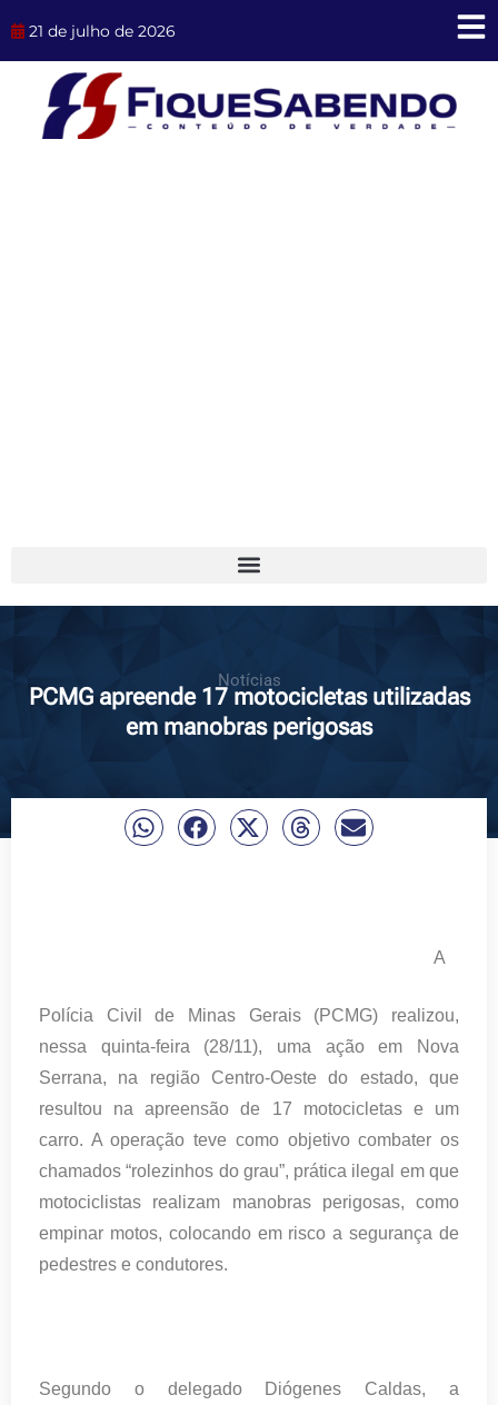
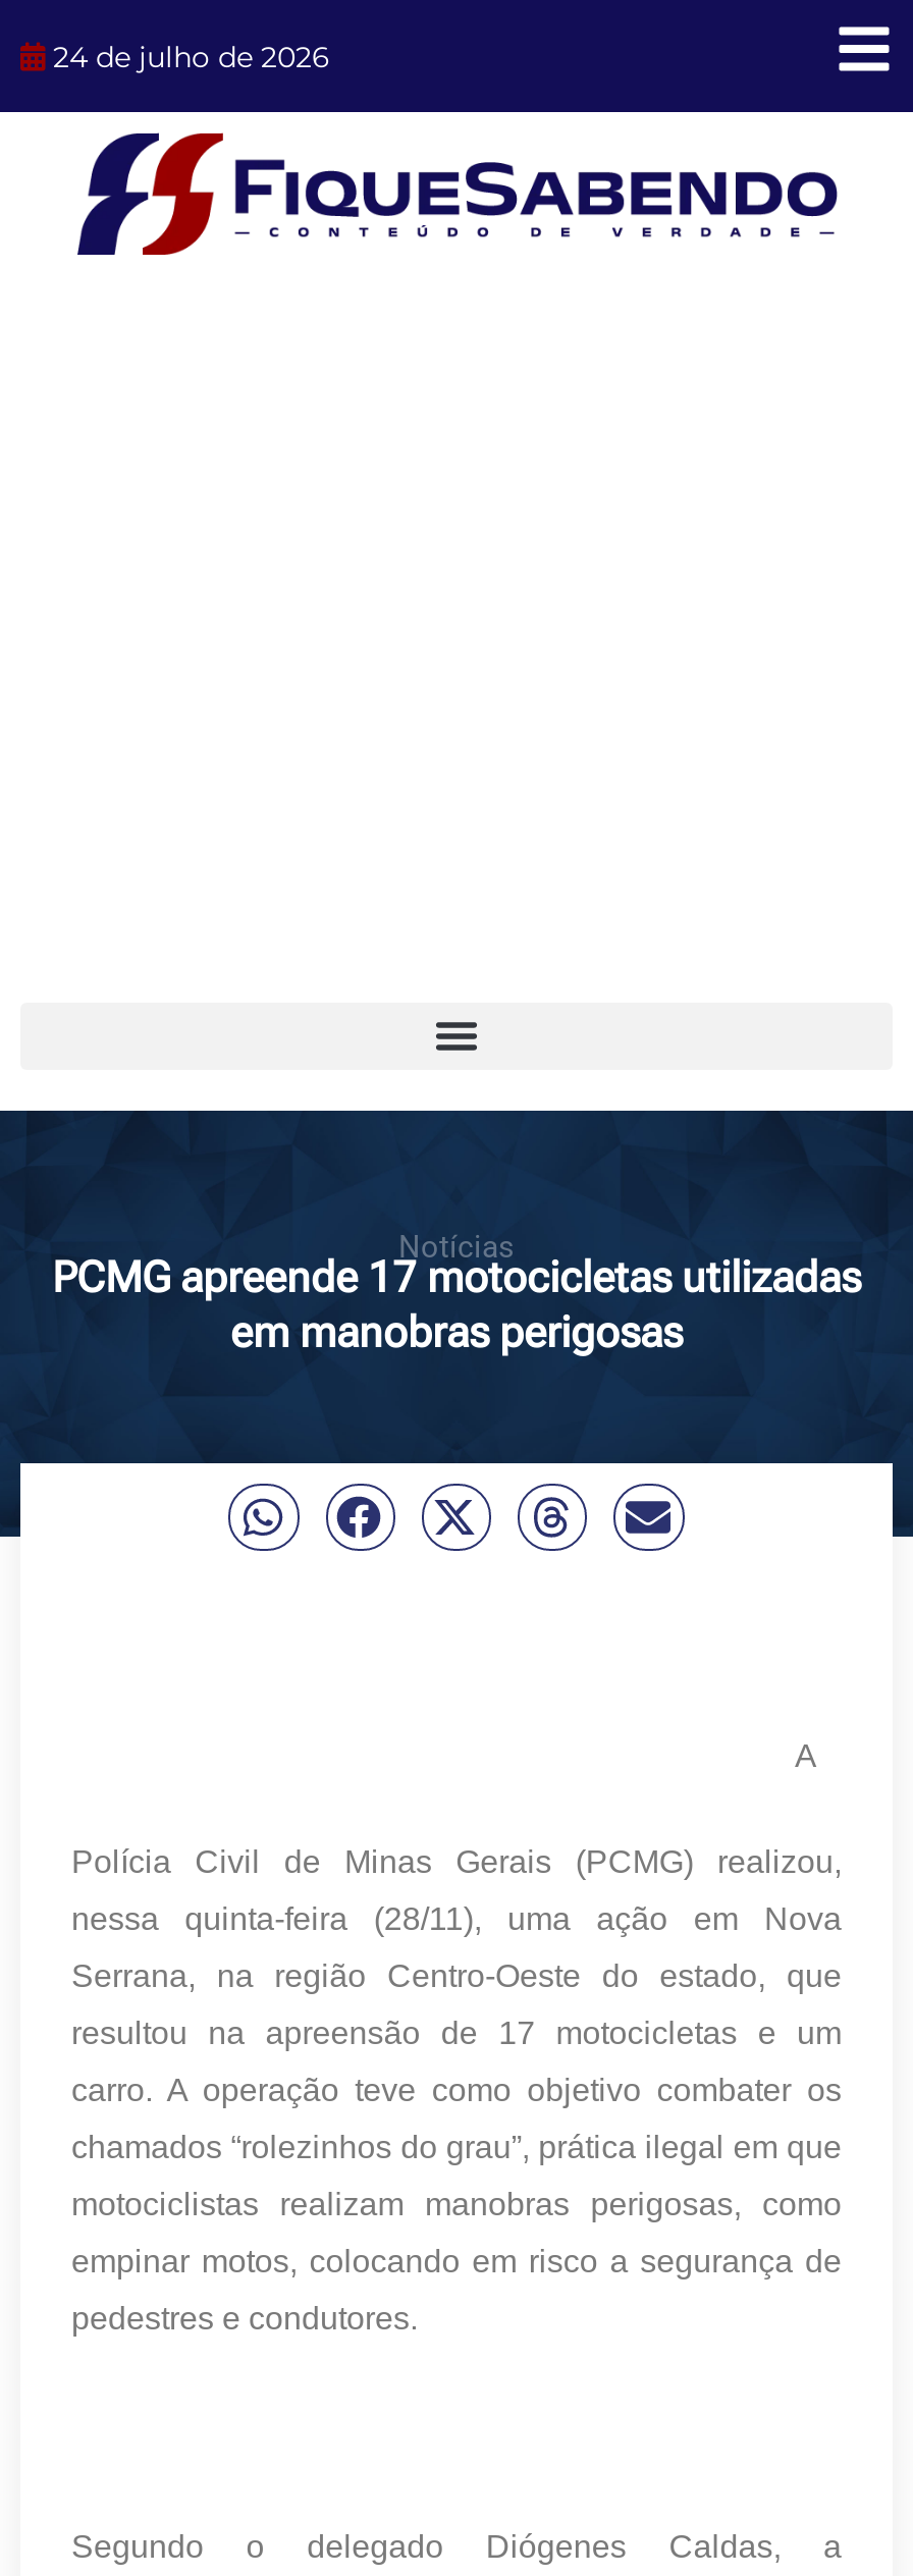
[29,21,176,41] 21 de julho de 2026 -> [53,38,330,74] 24 de julho de 2026

